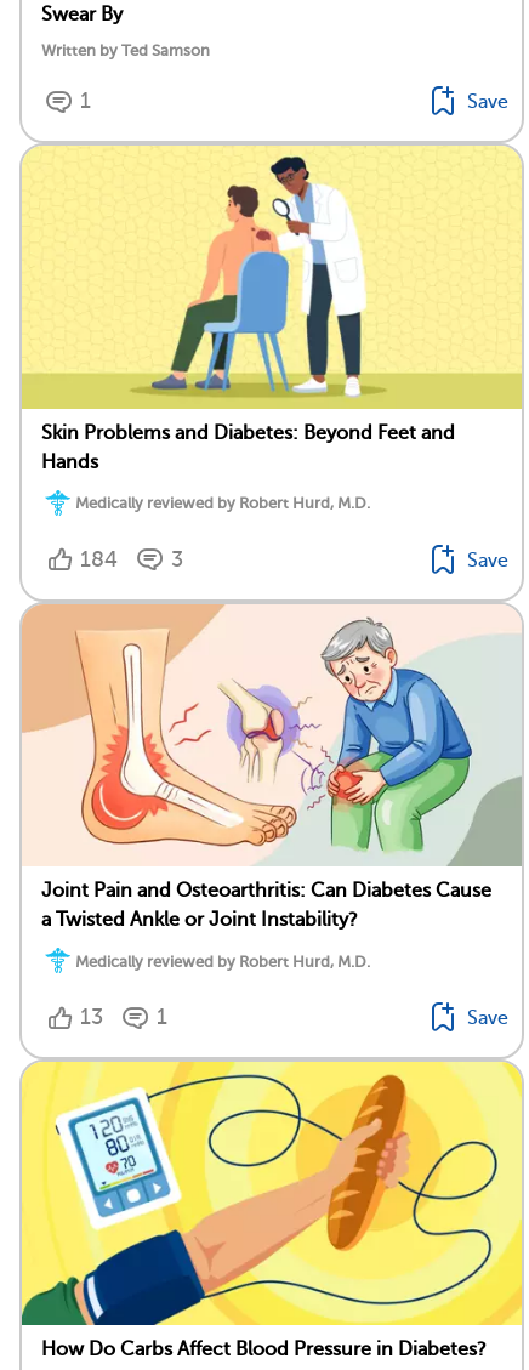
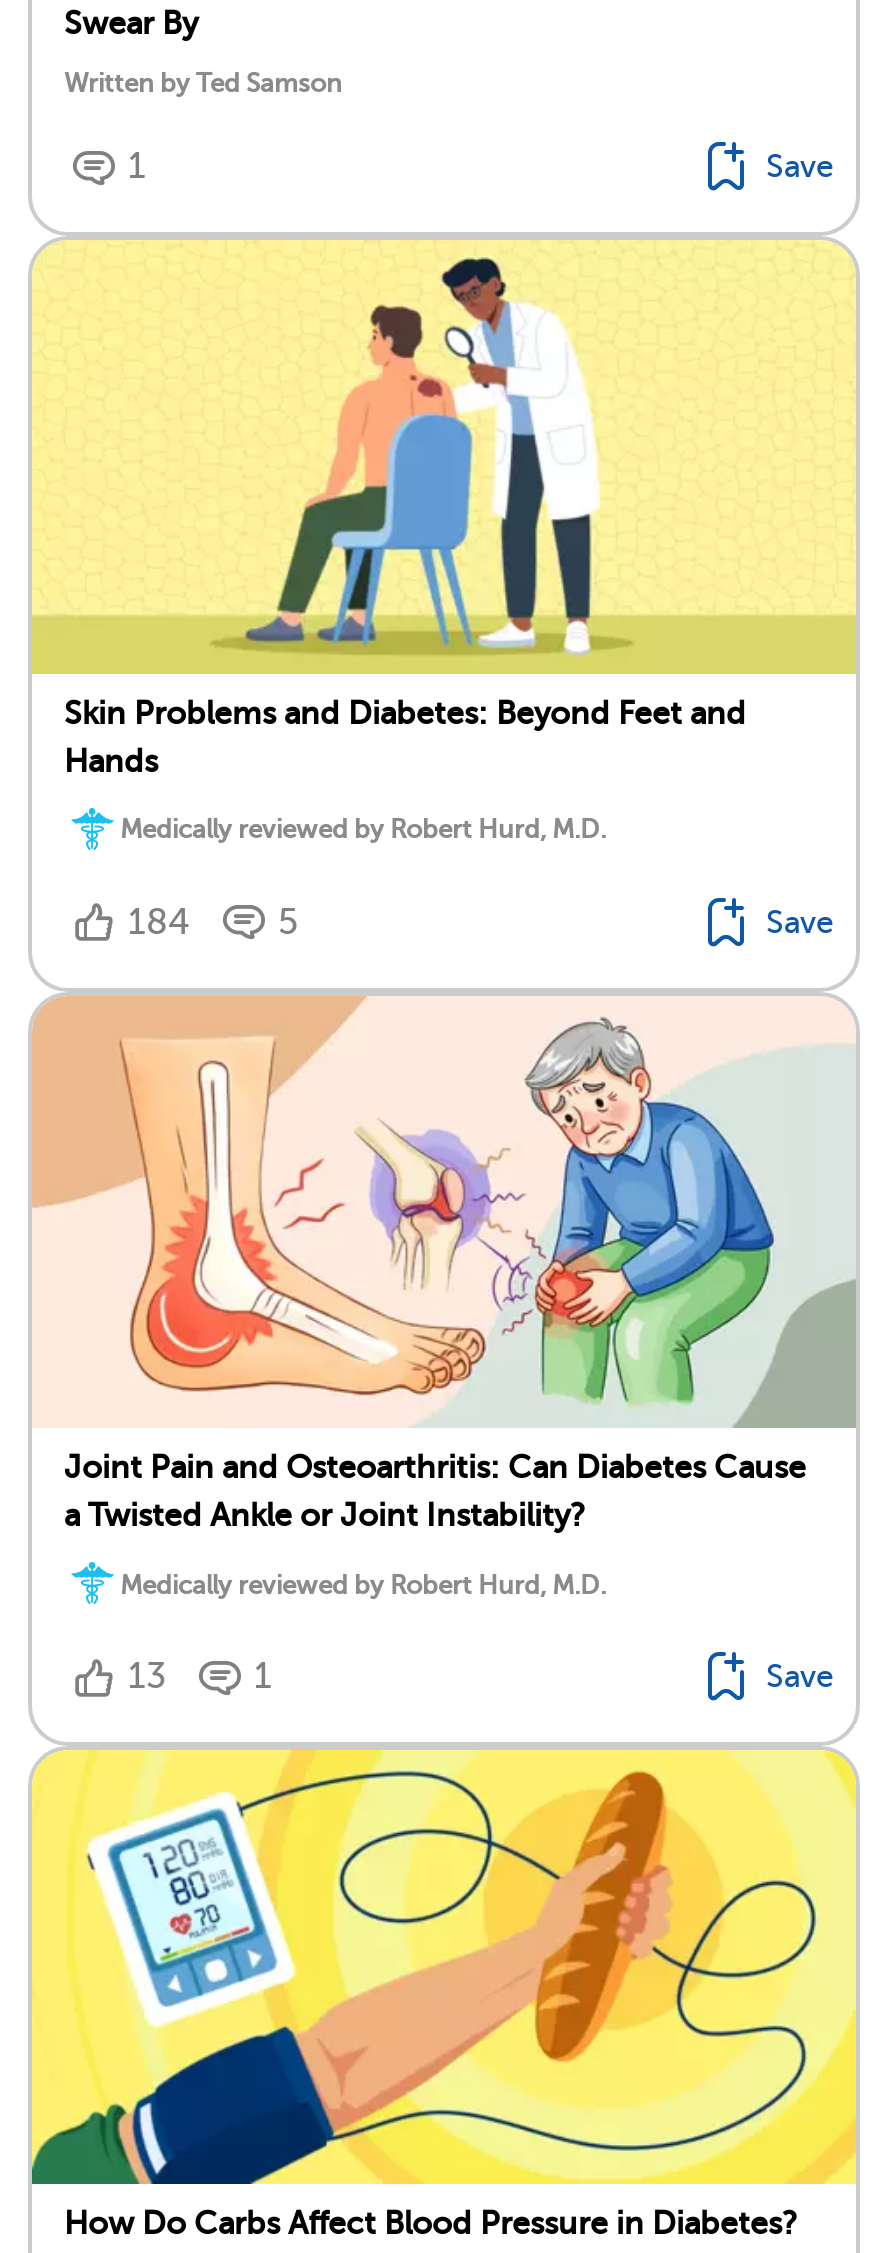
[171,547,183,571] 3 -> [278,901,298,941] 5

